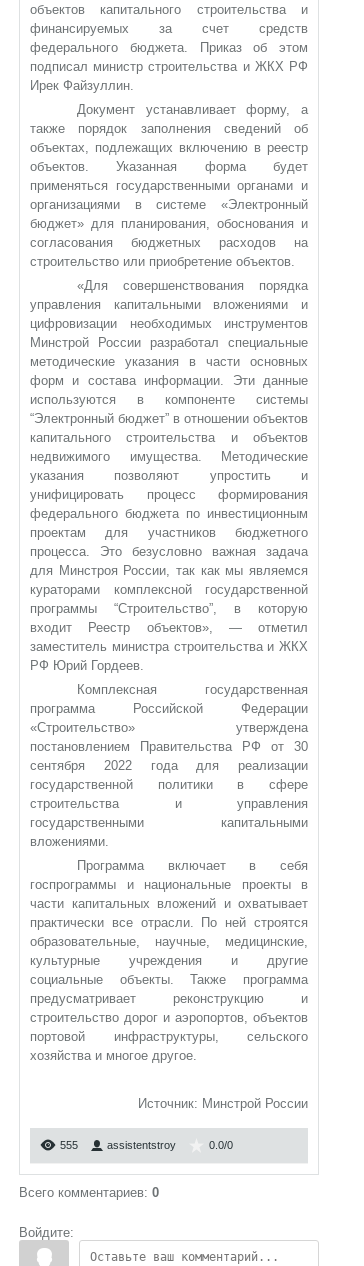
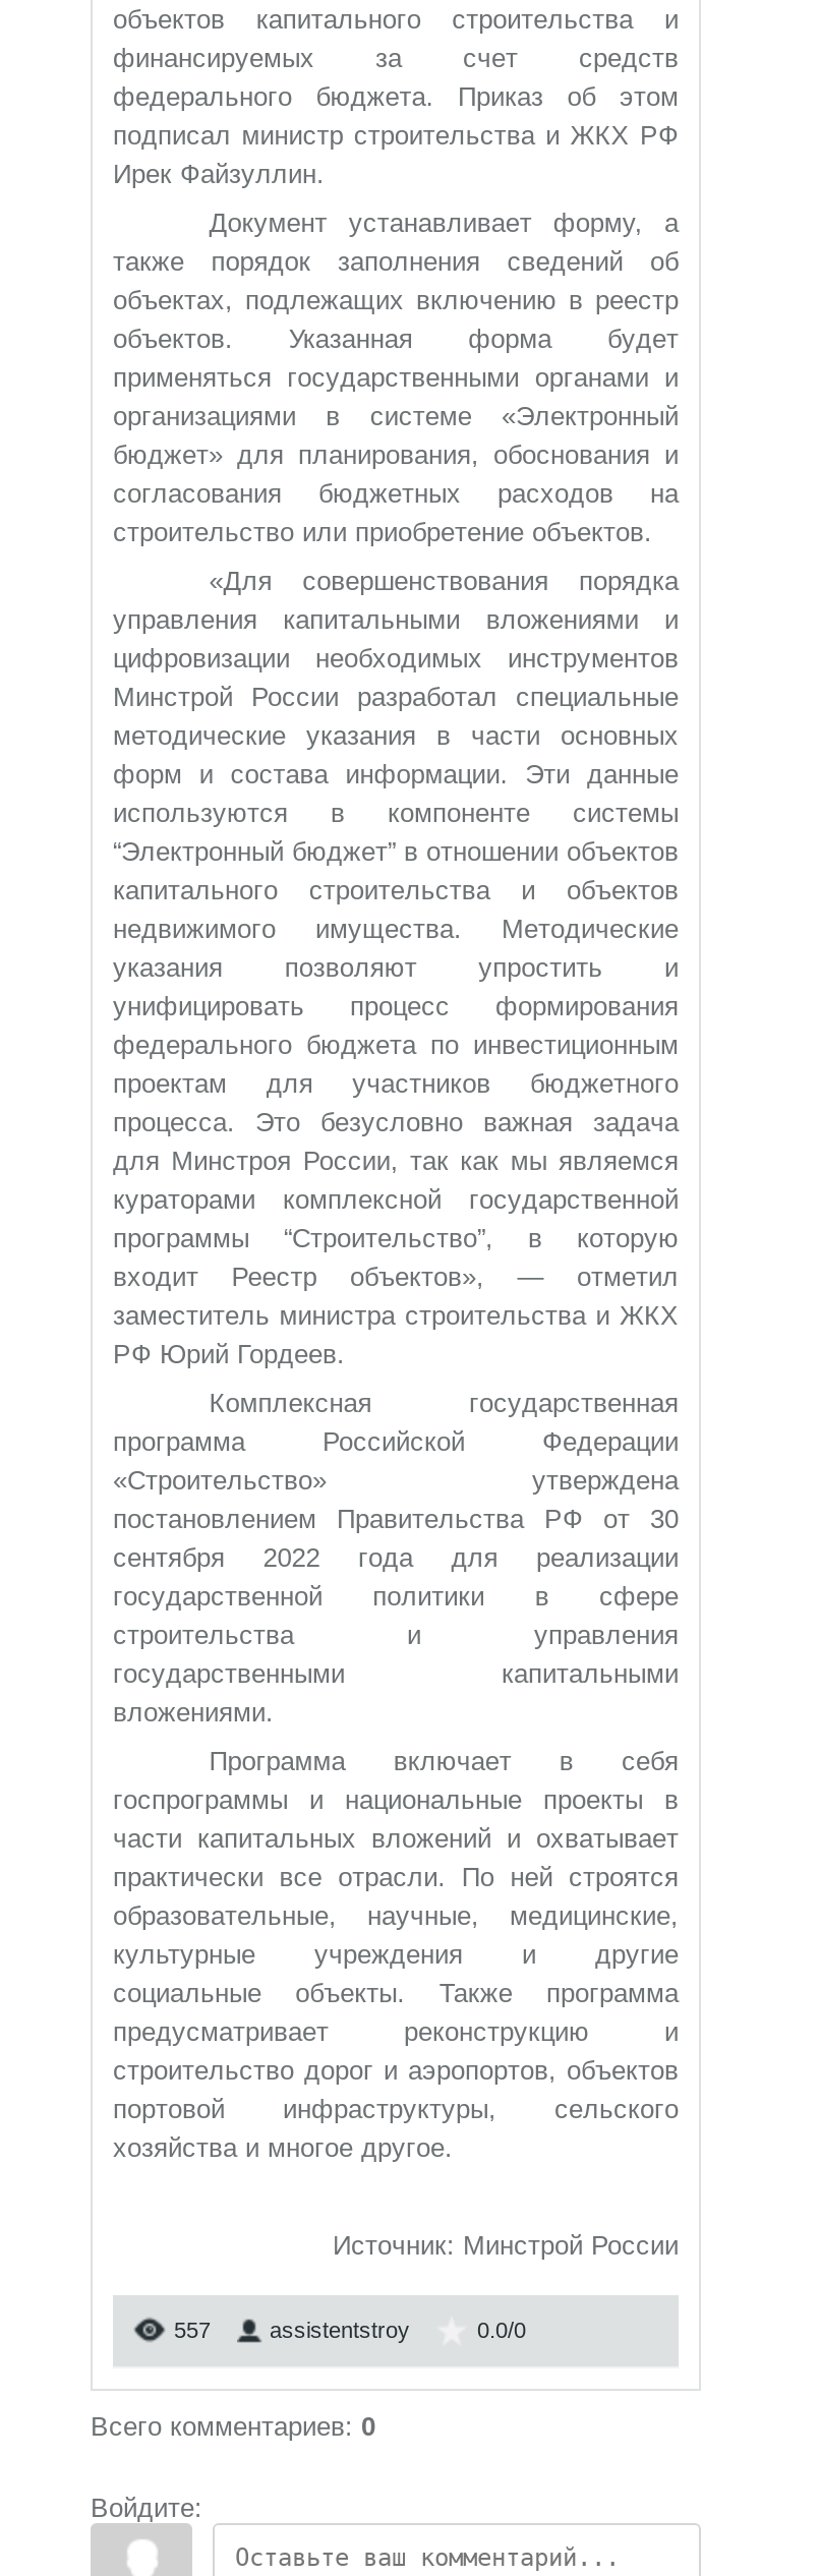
[60,1139,78,1151] 555 -> [174,2318,211,2342] 557

